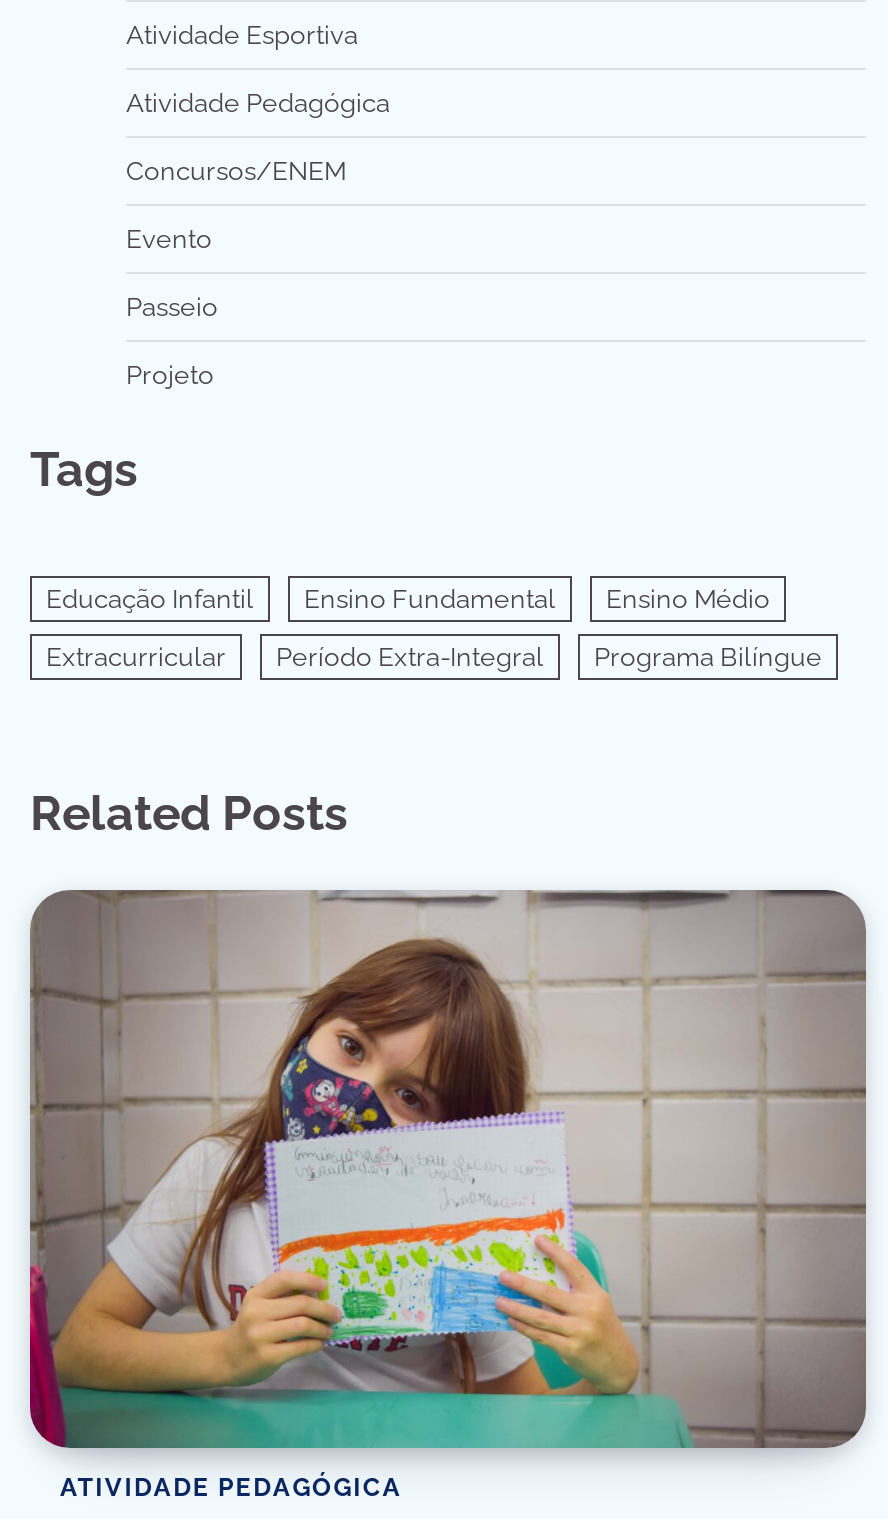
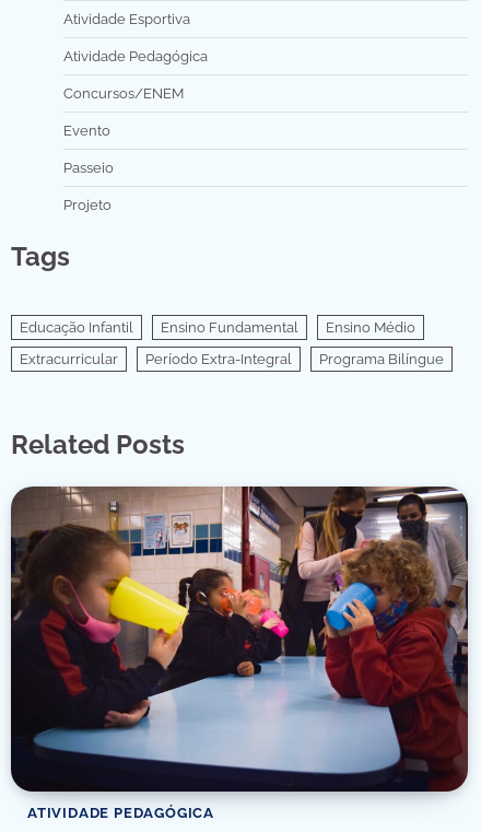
[28,890,868,1450] [image] -> [10,485,468,793] [image]

